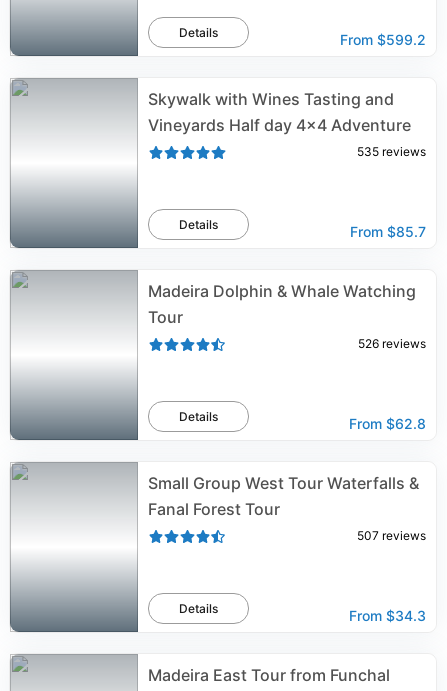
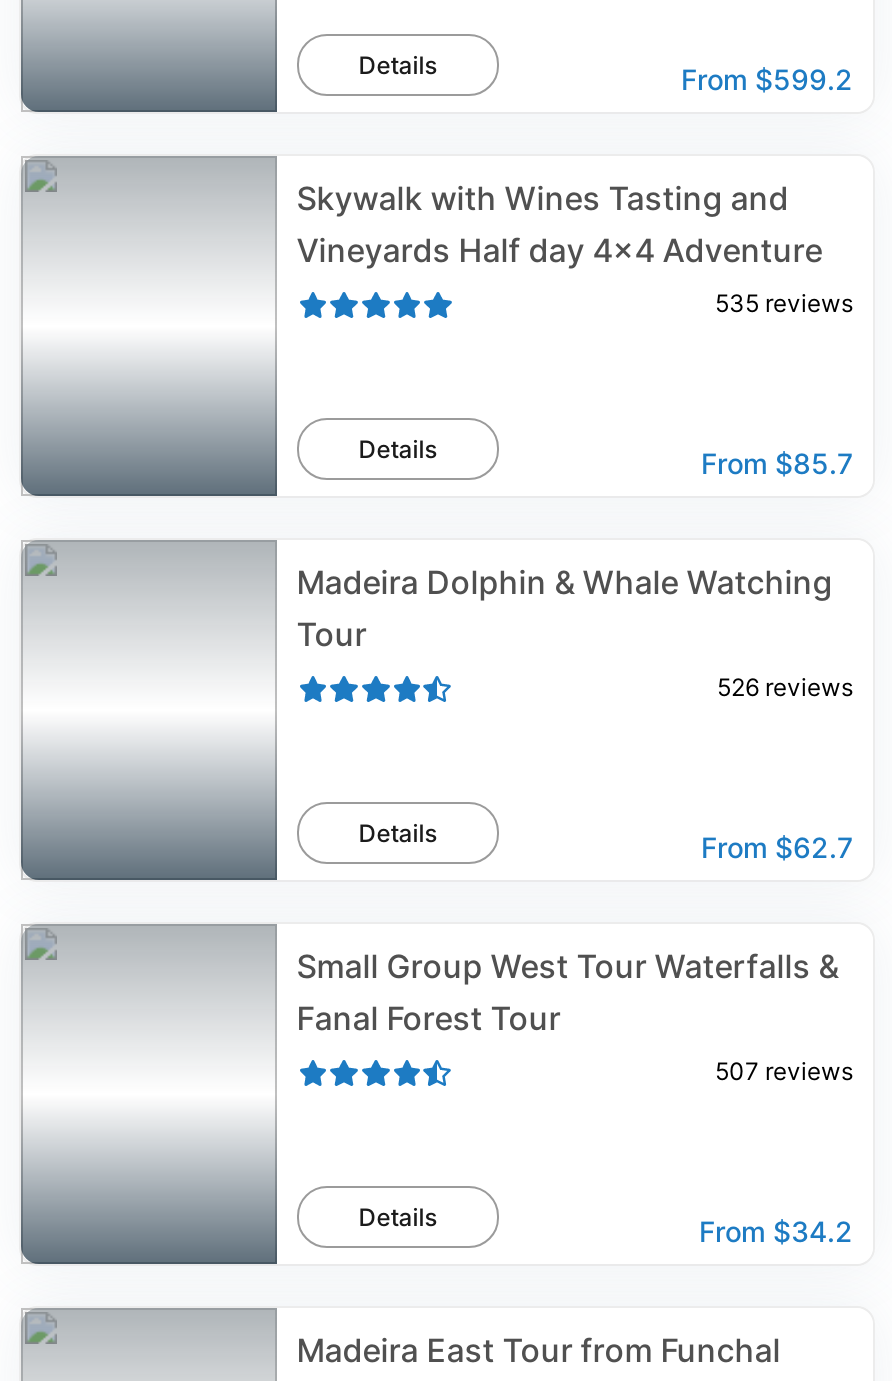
[349,415,426,432] From $62.8 -> [701,830,853,864] From $62.7
[349,607,426,624] From $34.3 -> [699,1214,853,1248] From $34.2

